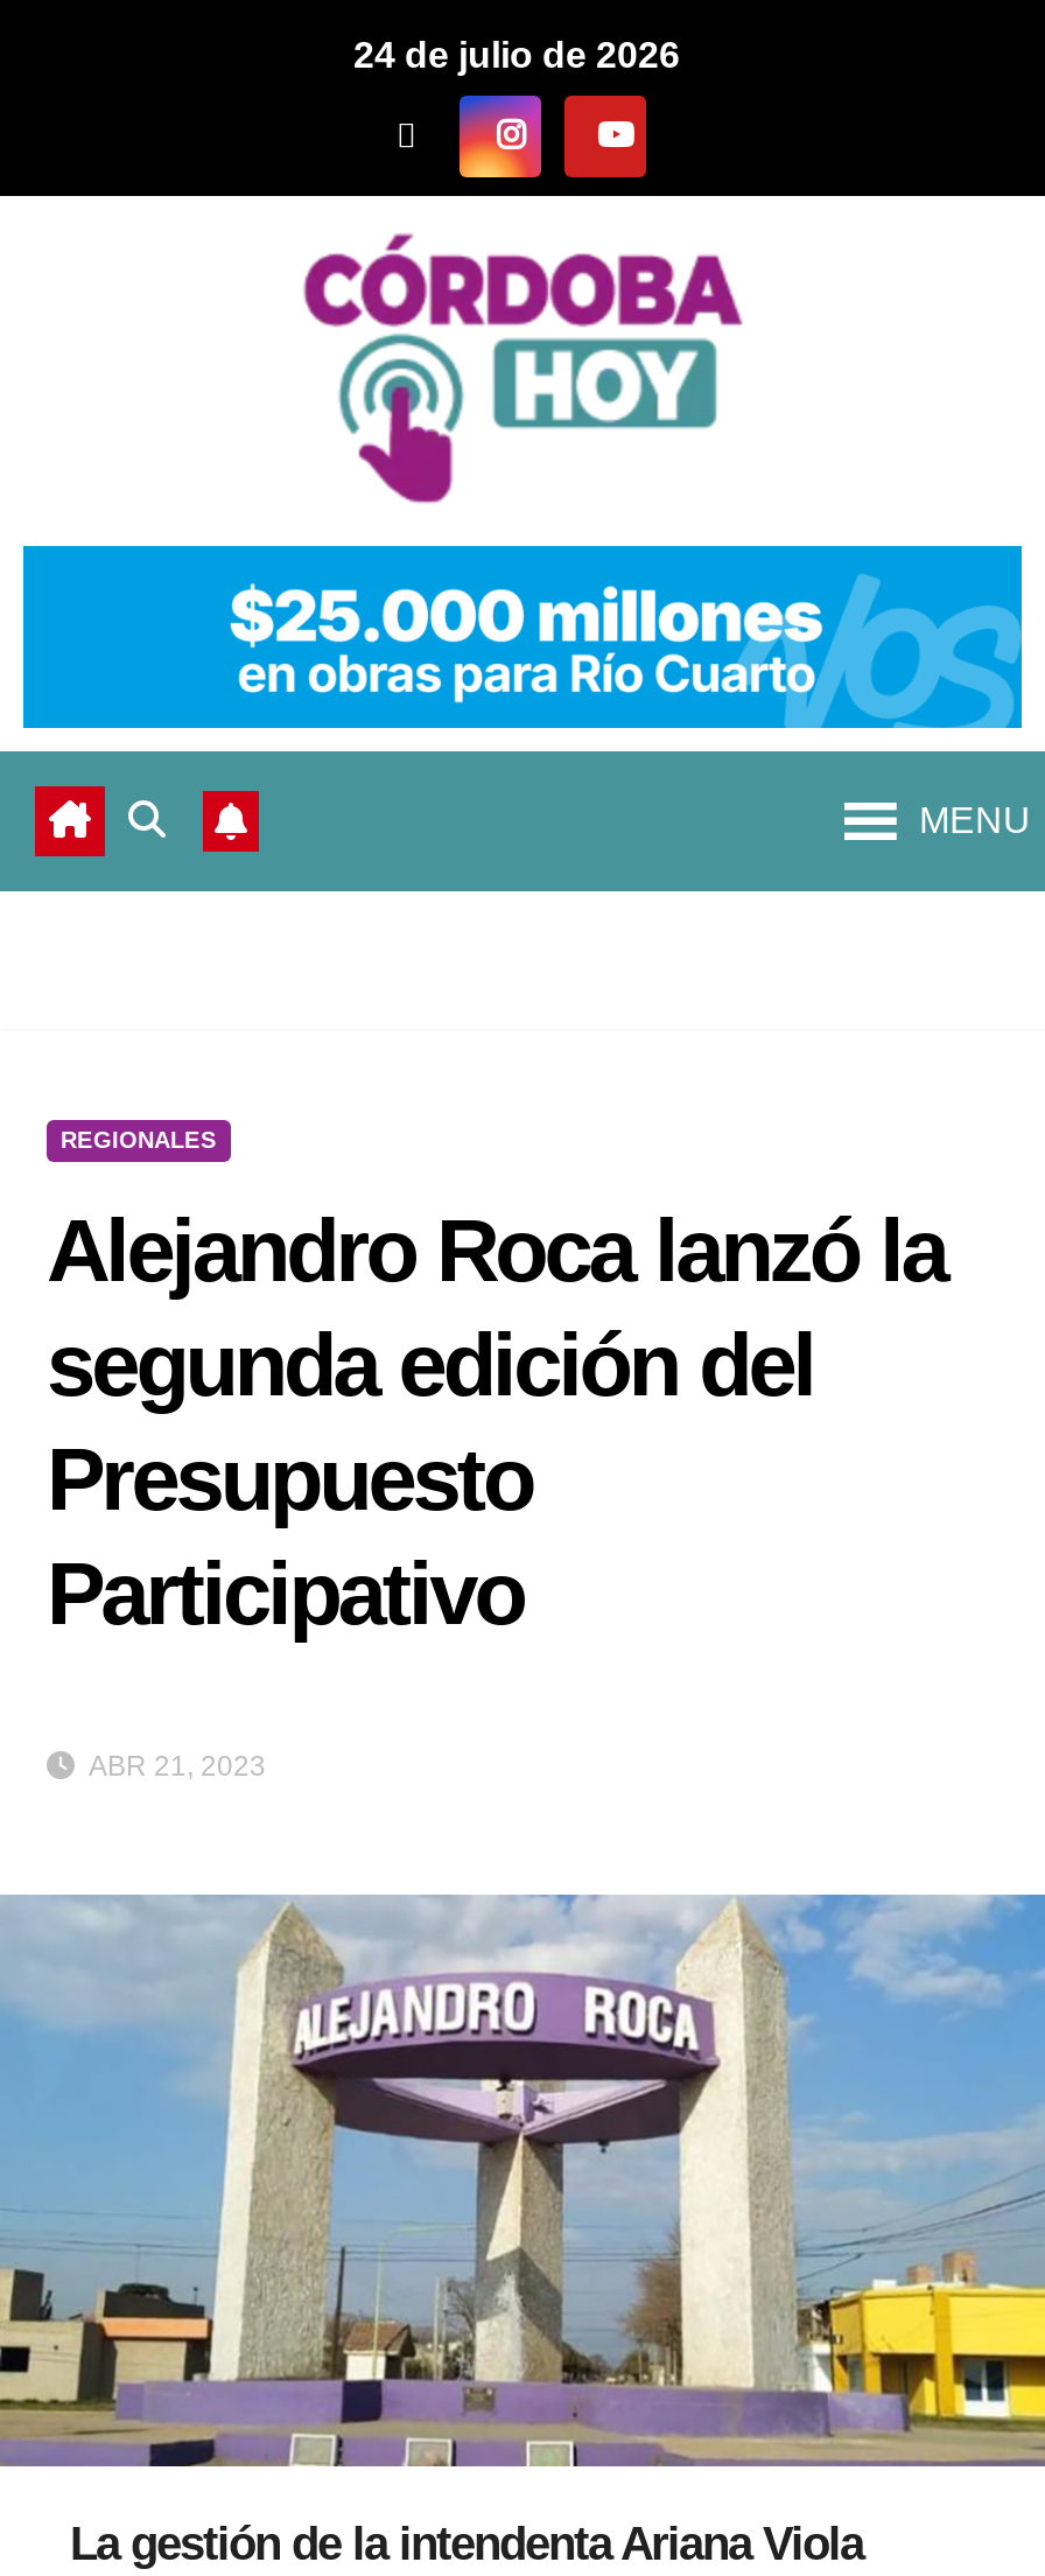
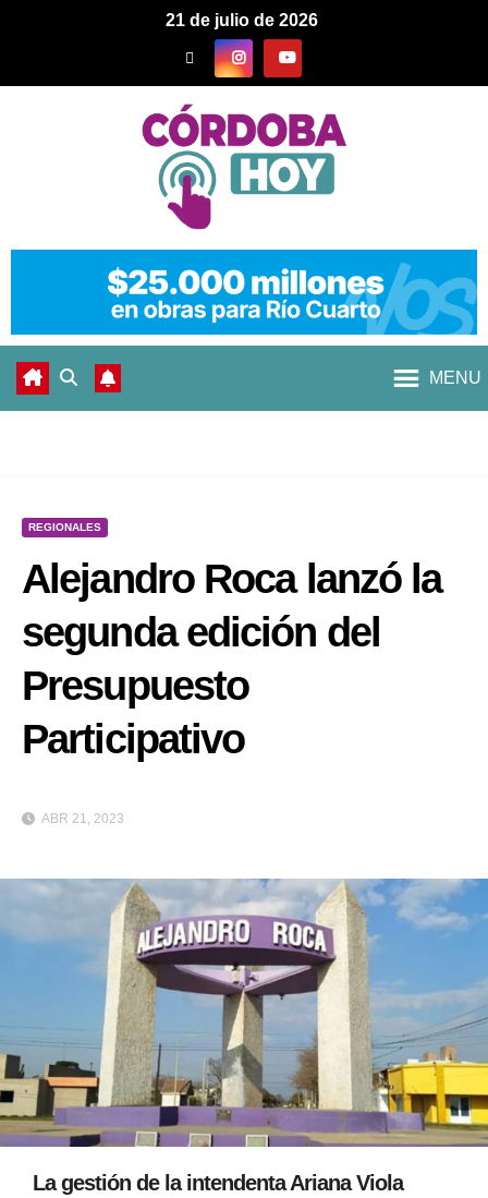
[353,35,680,75] 24 de julio de 2026 -> [165,11,318,29] 21 de julio de 2026

